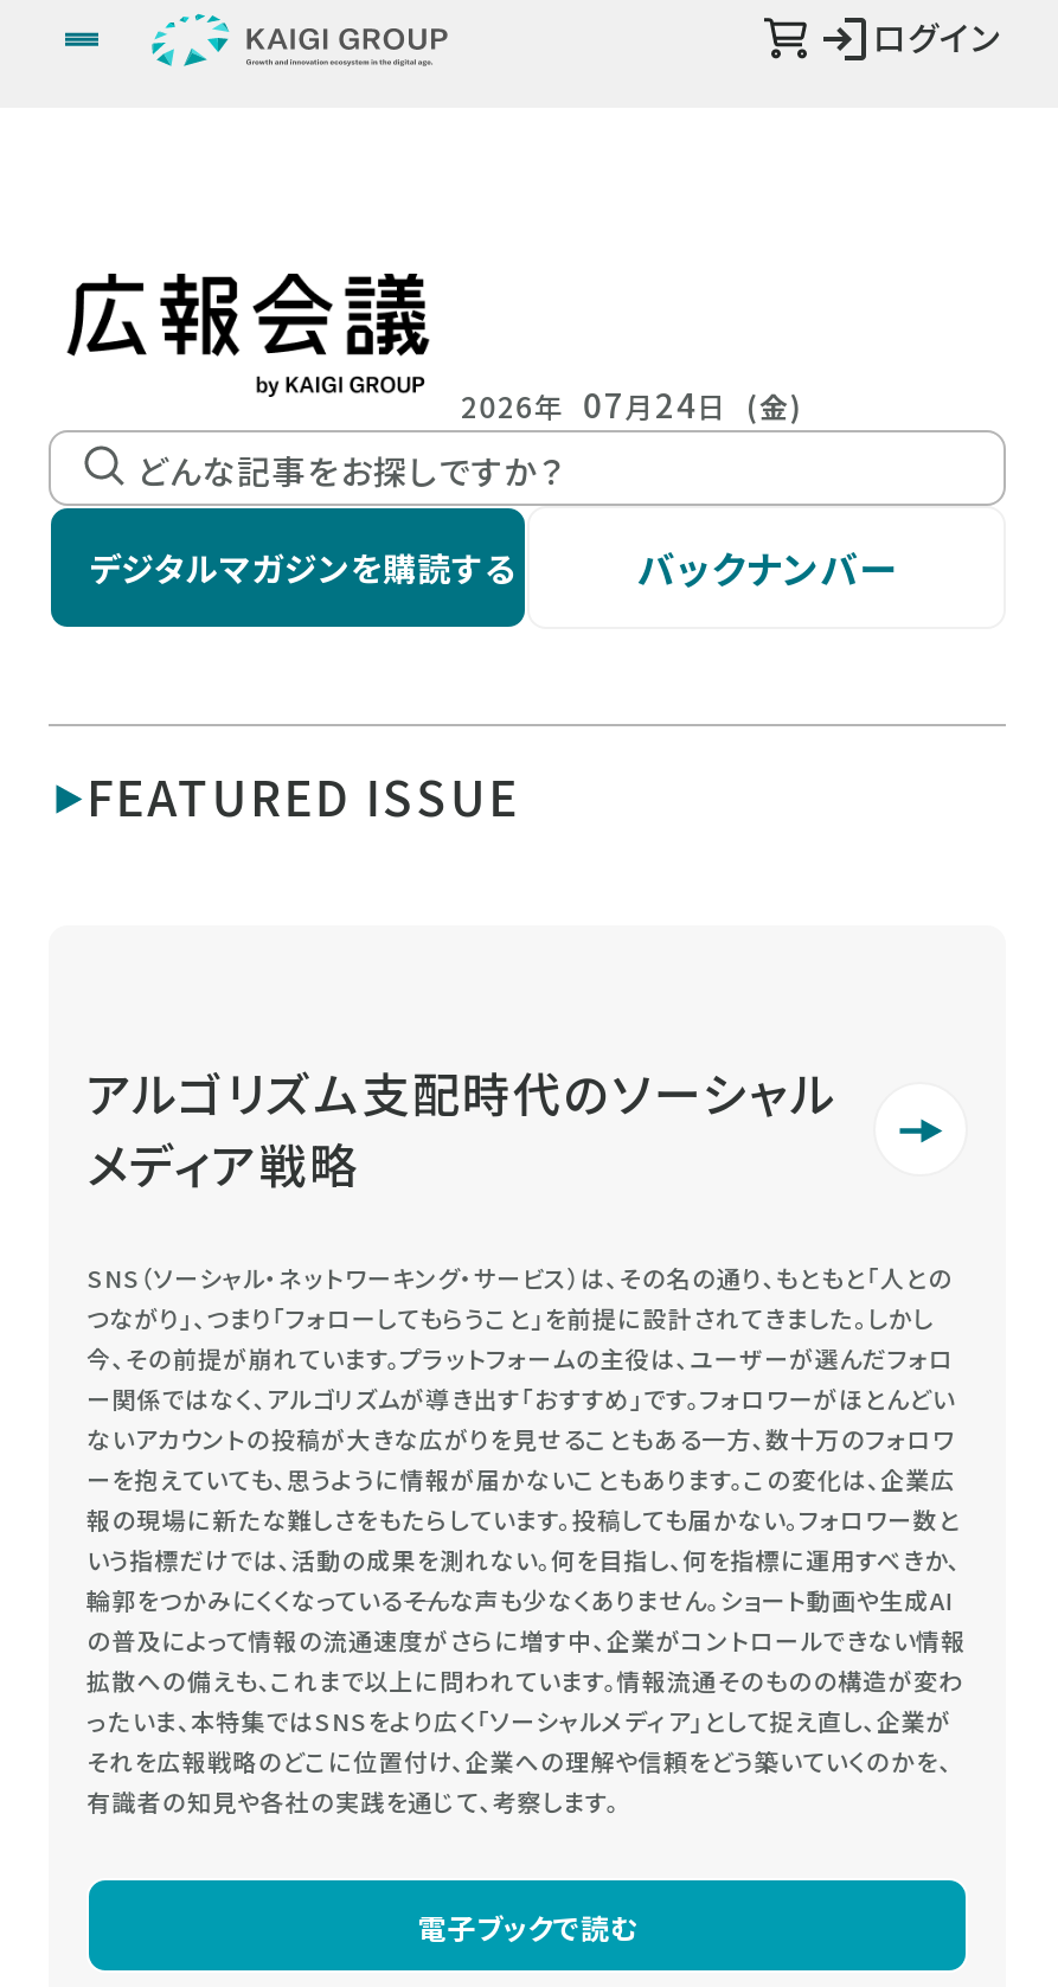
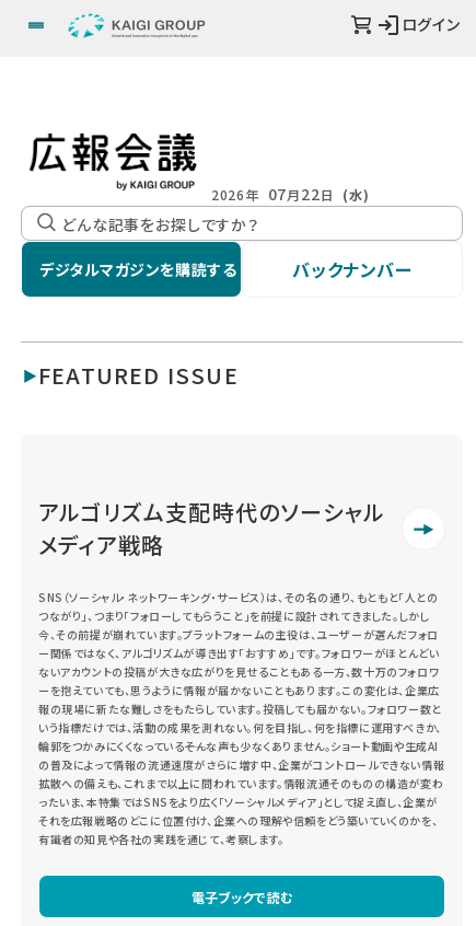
[461,380,804,428] 2026年 07月24日 (金) -> [211,183,369,205] 2026年 07月22日 (水)

